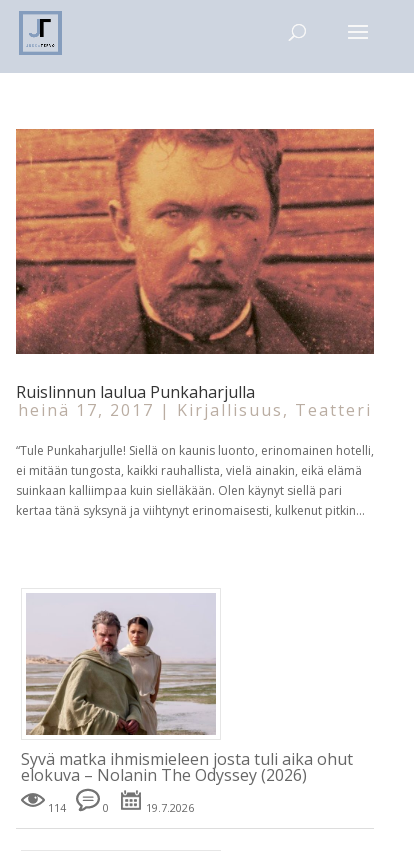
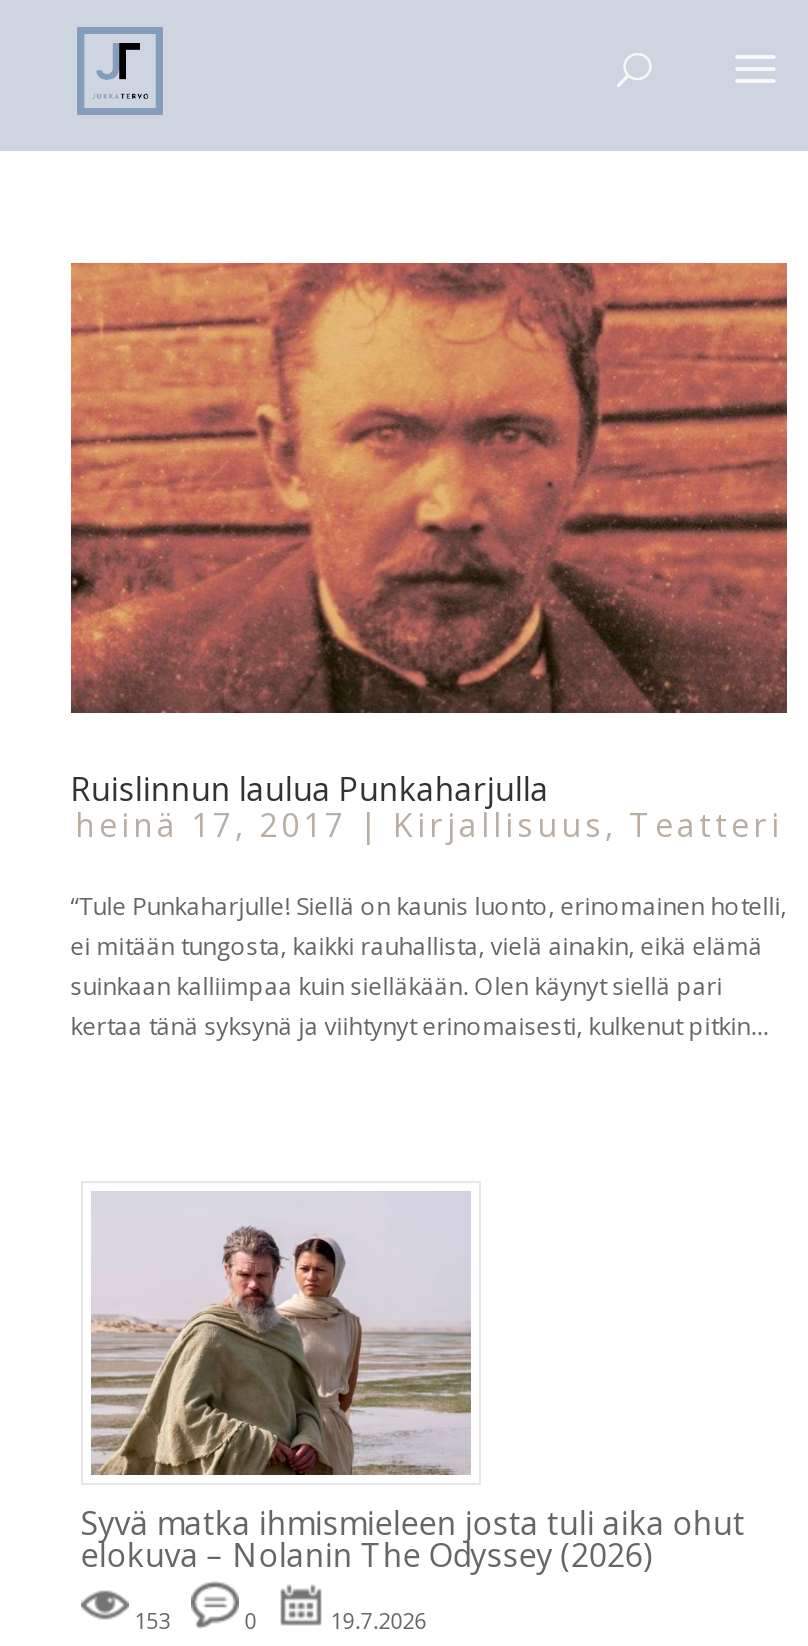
[45,800,66,815] 114 -> [129,1606,171,1636] 153

